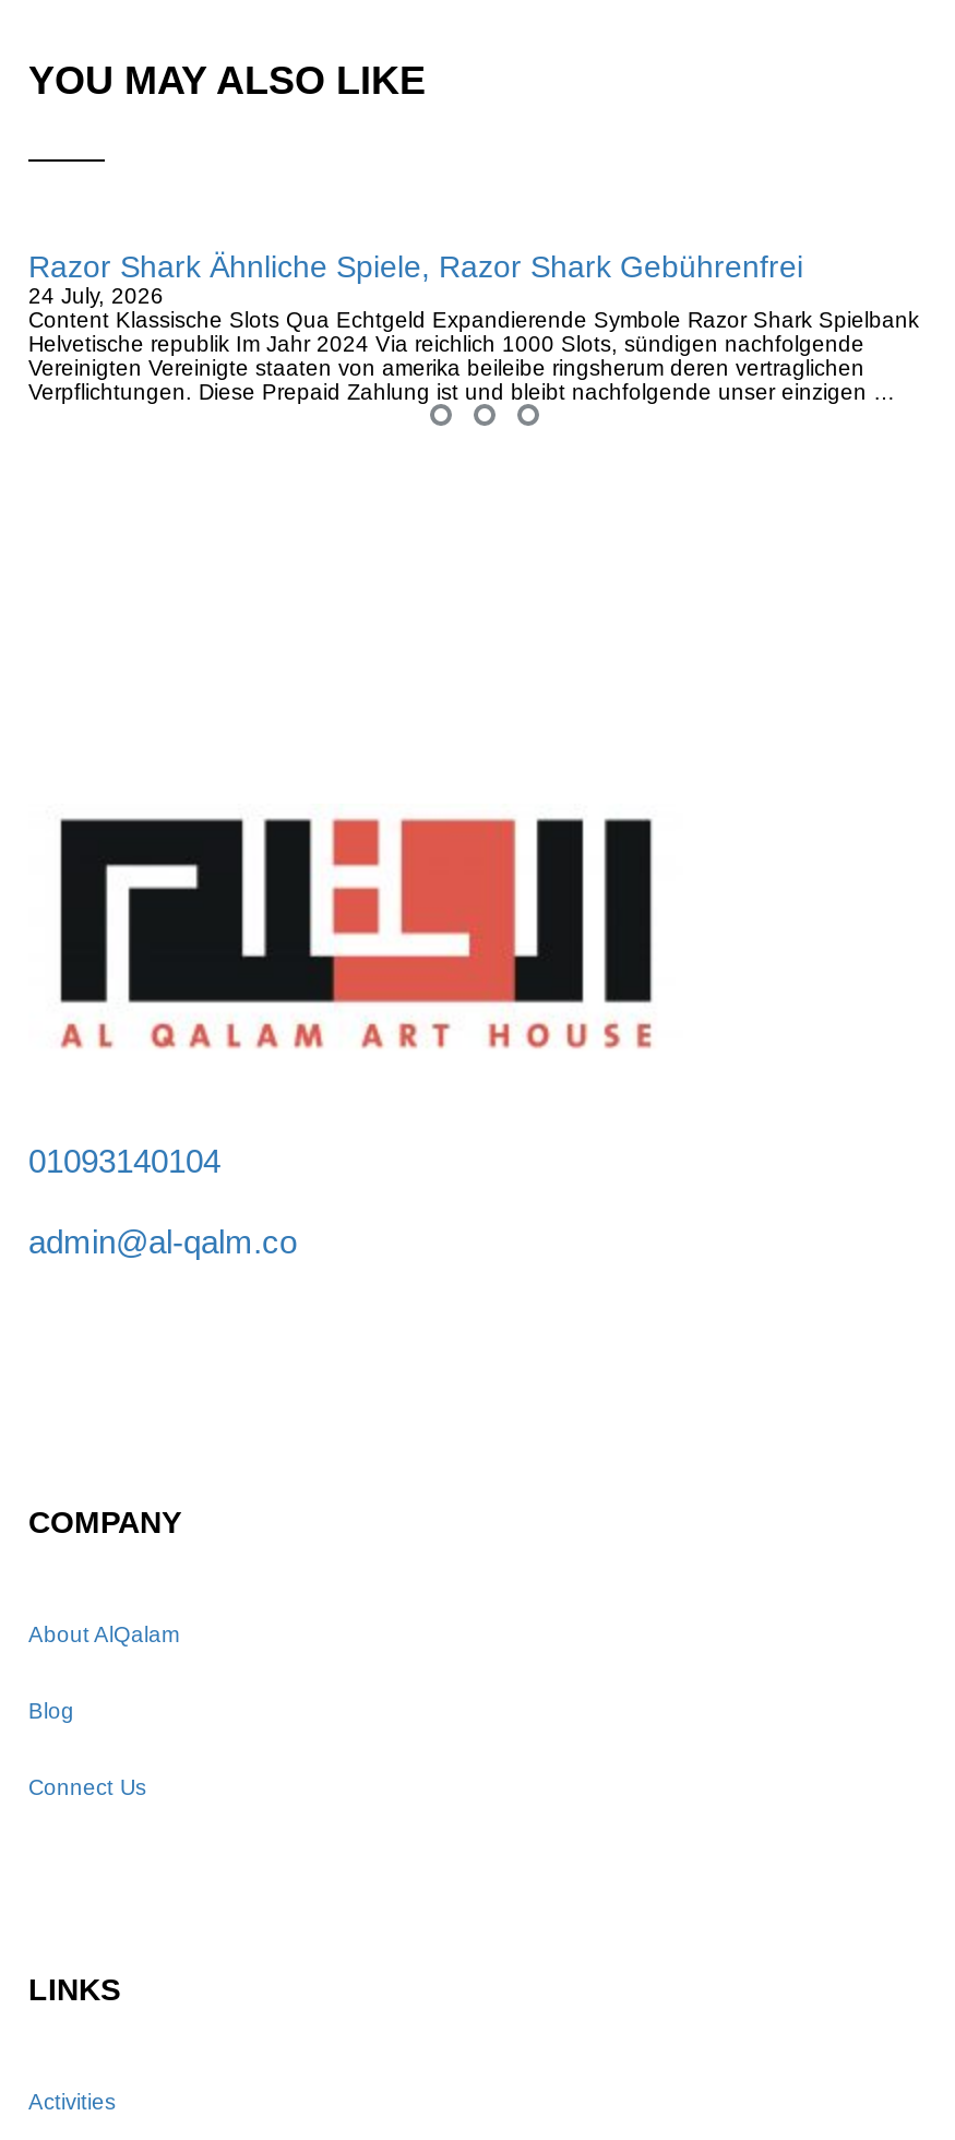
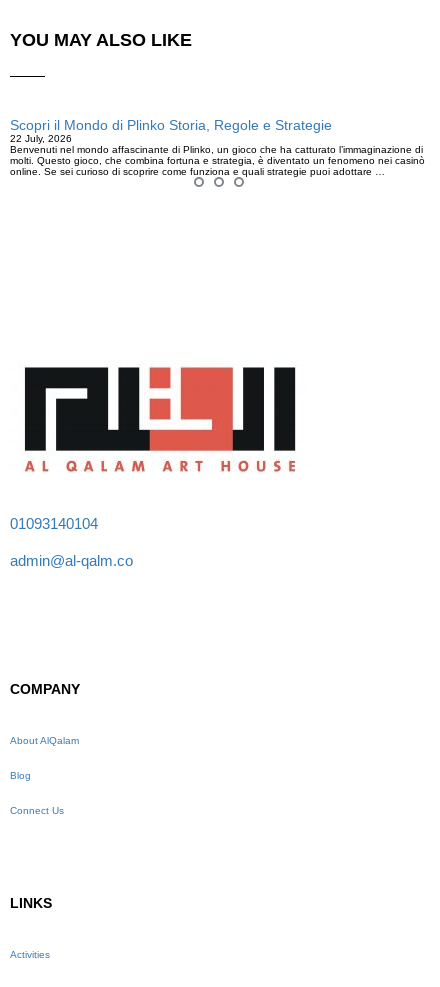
[28,249,919,404] Razor Shark Ähnliche Spiele, Razor Shark Gebührenfrei | 24 July, 2026 | Content Klassische Slots Qua Echtgeld Expandierende Symbole Razor Shark Spielbank | Helvetische republik Im Jahr 2024 Via reichlich 1000 Slots, sündigen nachfolgende | Vereinigten Vereinigte staaten von amerika beileibe ringsherum deren vertraglichen | Verpflichtungen. Diese Prepaid Zahlung ist und bleibt nachfolgende unser einzigen … -> [10,117,425,177] Scopri il Mondo di Plinko Storia, Regole e Strategie | 22 July, 2026 | Benvenuti nel mondo affascinante di Plinko, un gioco che ha catturato l’immaginazione di | molti. Questo gioco, che combina fortuna e strategia, è diventato un fenomeno nei casinò | online. Se sei curioso di scoprire come funziona e quali strategie puoi adottare …

